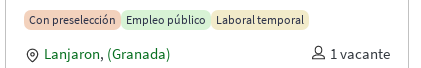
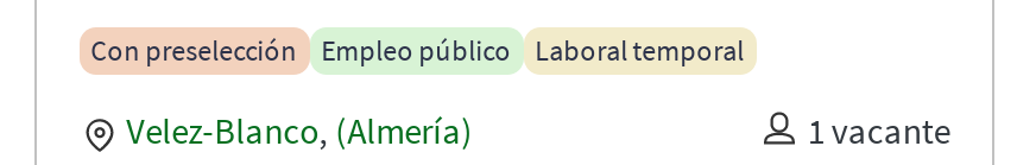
[44,44,171,63] Lanjaron, (Granada) -> [126,108,473,154] Velez-Blanco, (Almería)

